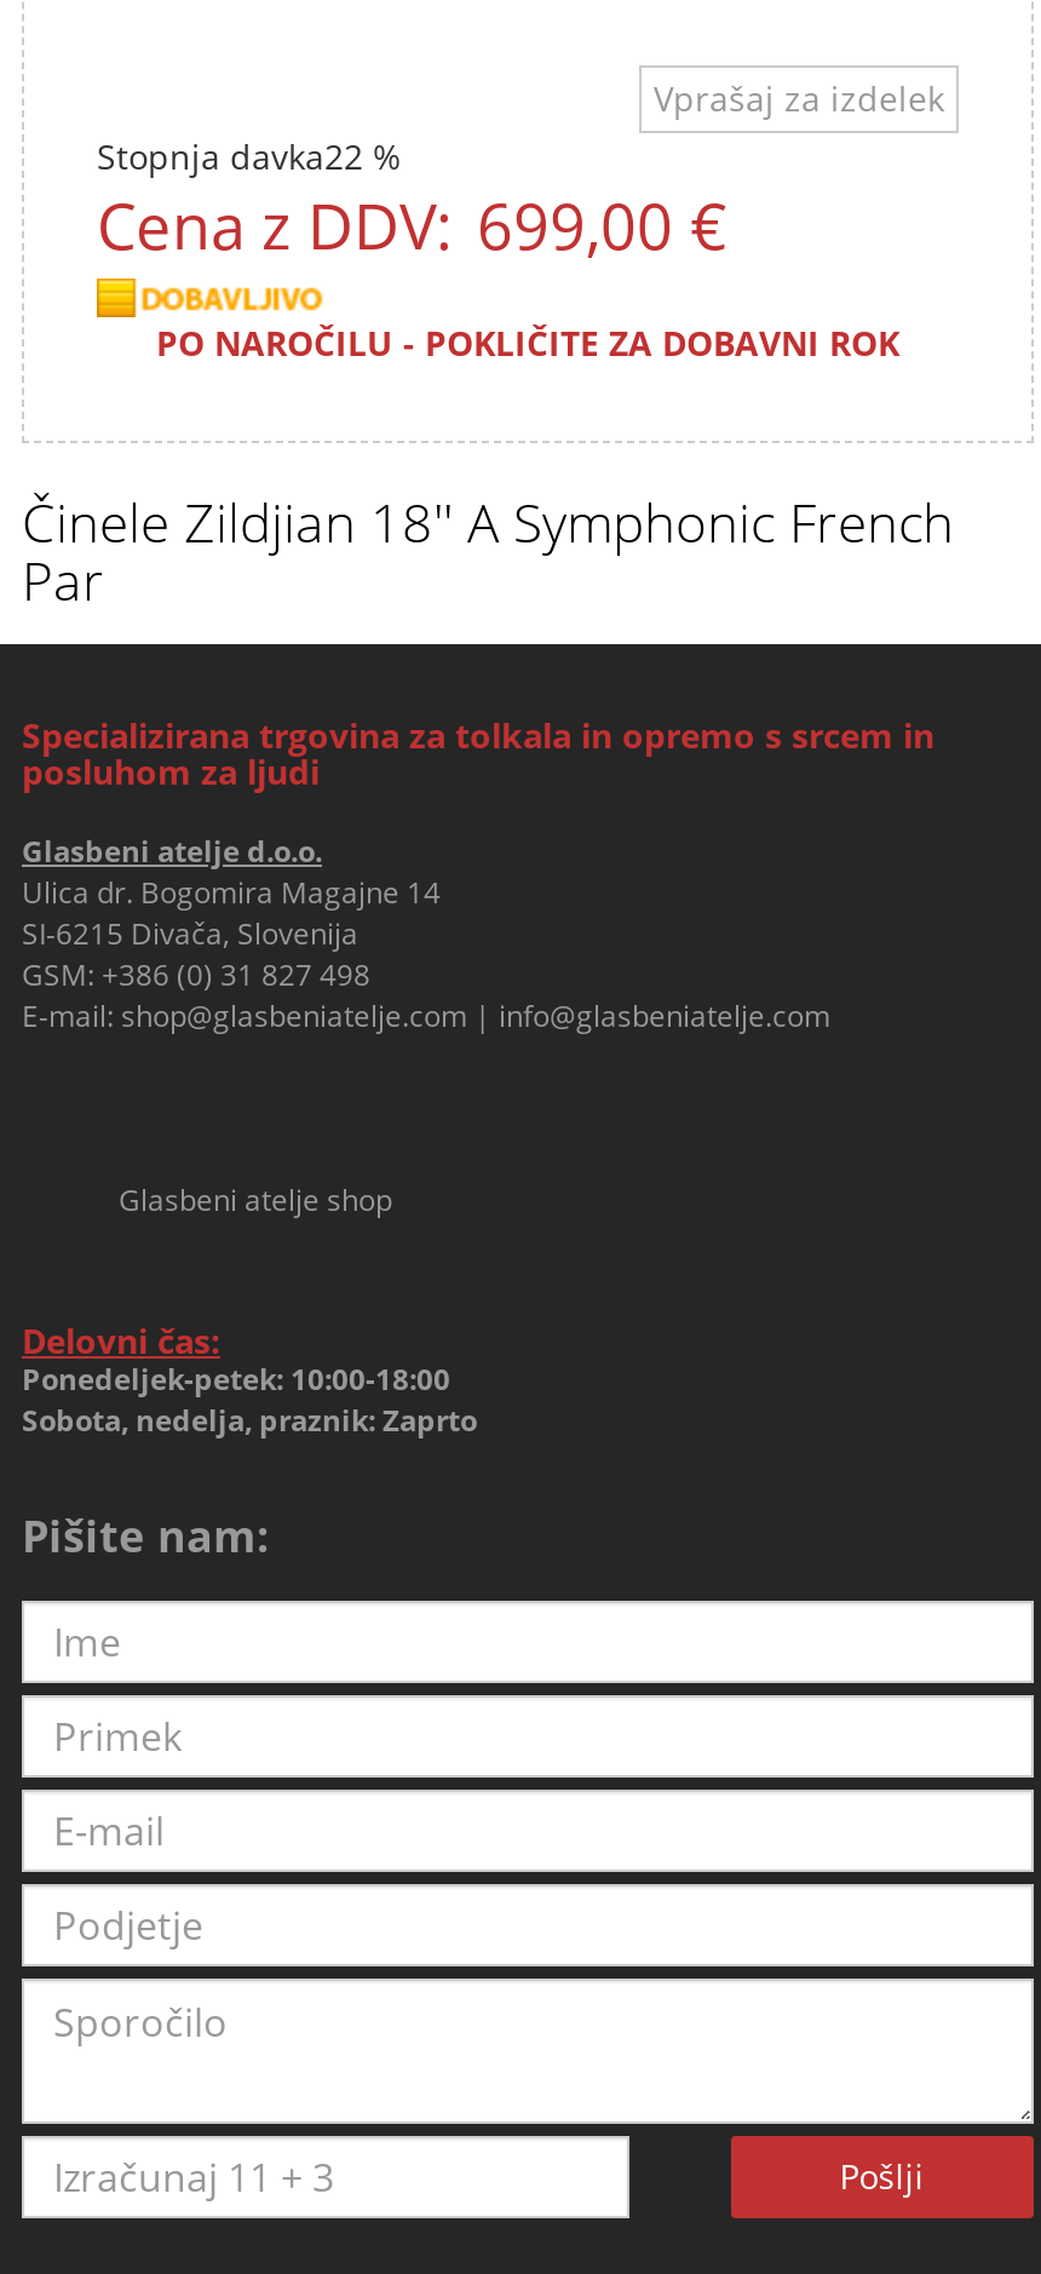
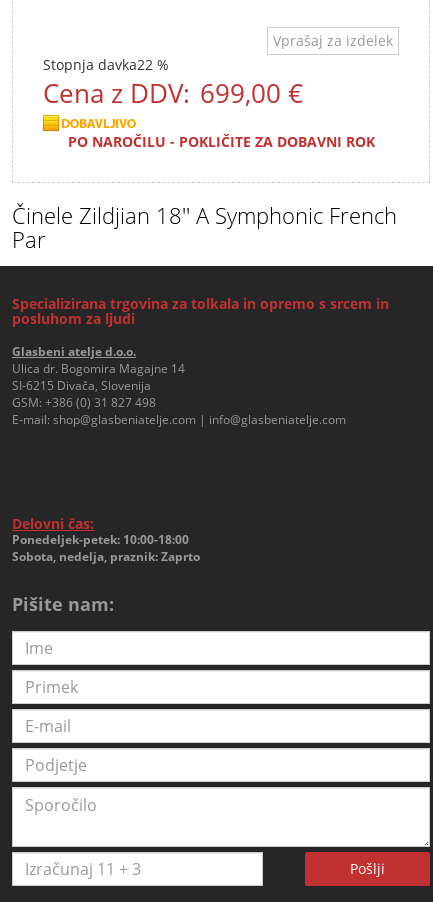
[119,1178,392,1219] Glasbeni atelje shop -> none

